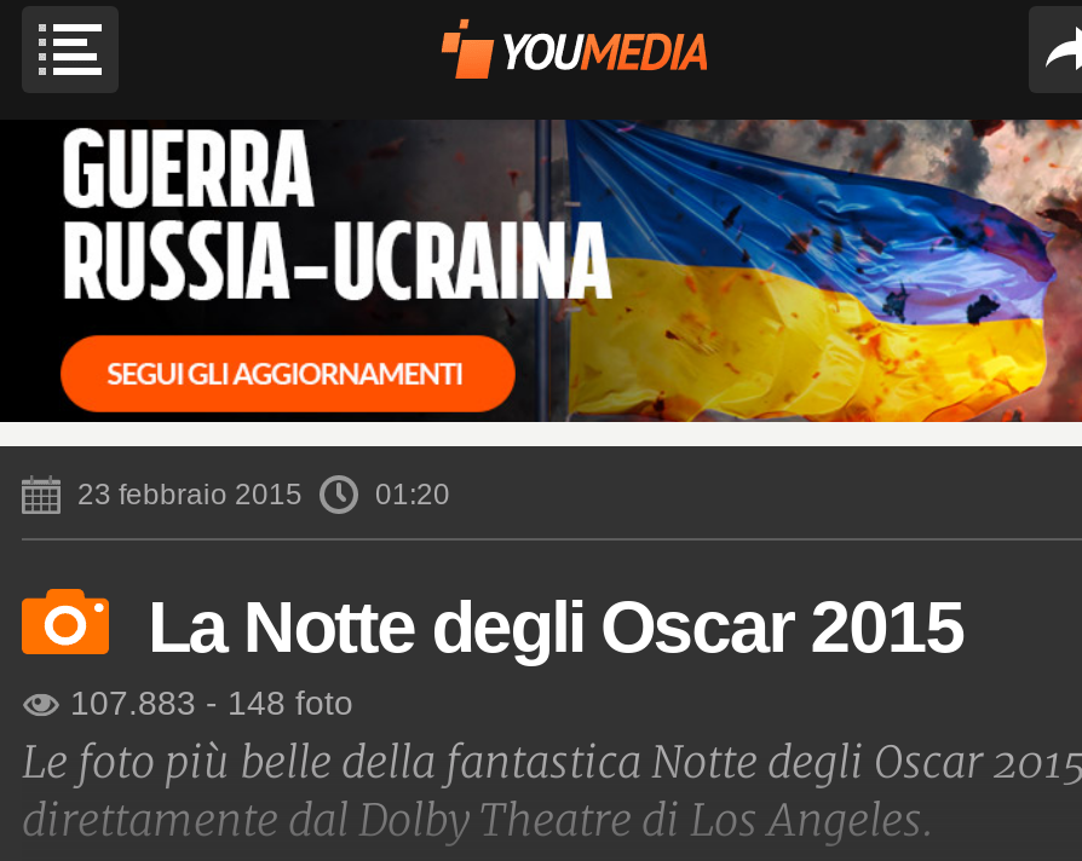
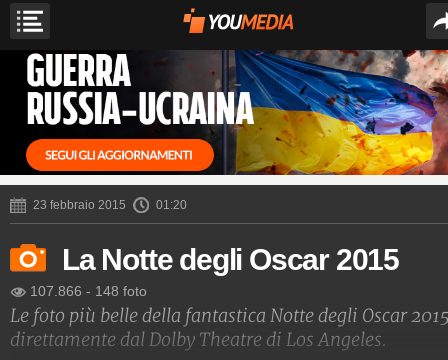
[70,683,353,721] 107.883 - 148 foto -> [30,283,147,299] 107.866 - 148 foto

